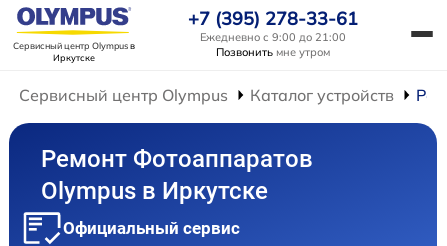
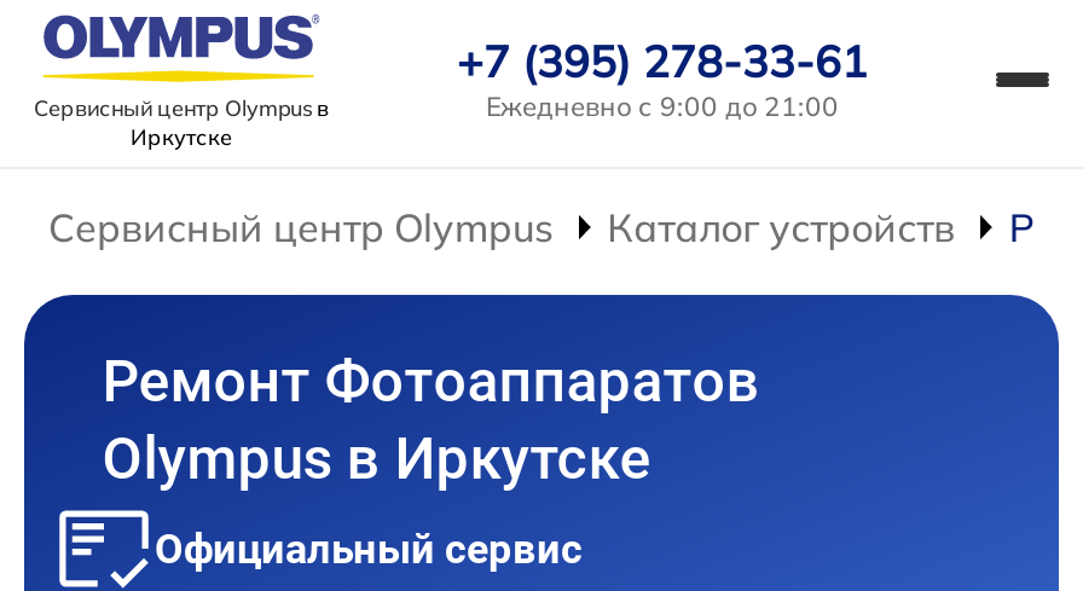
[216,45,330,59] Позвонить мне утром -> none

